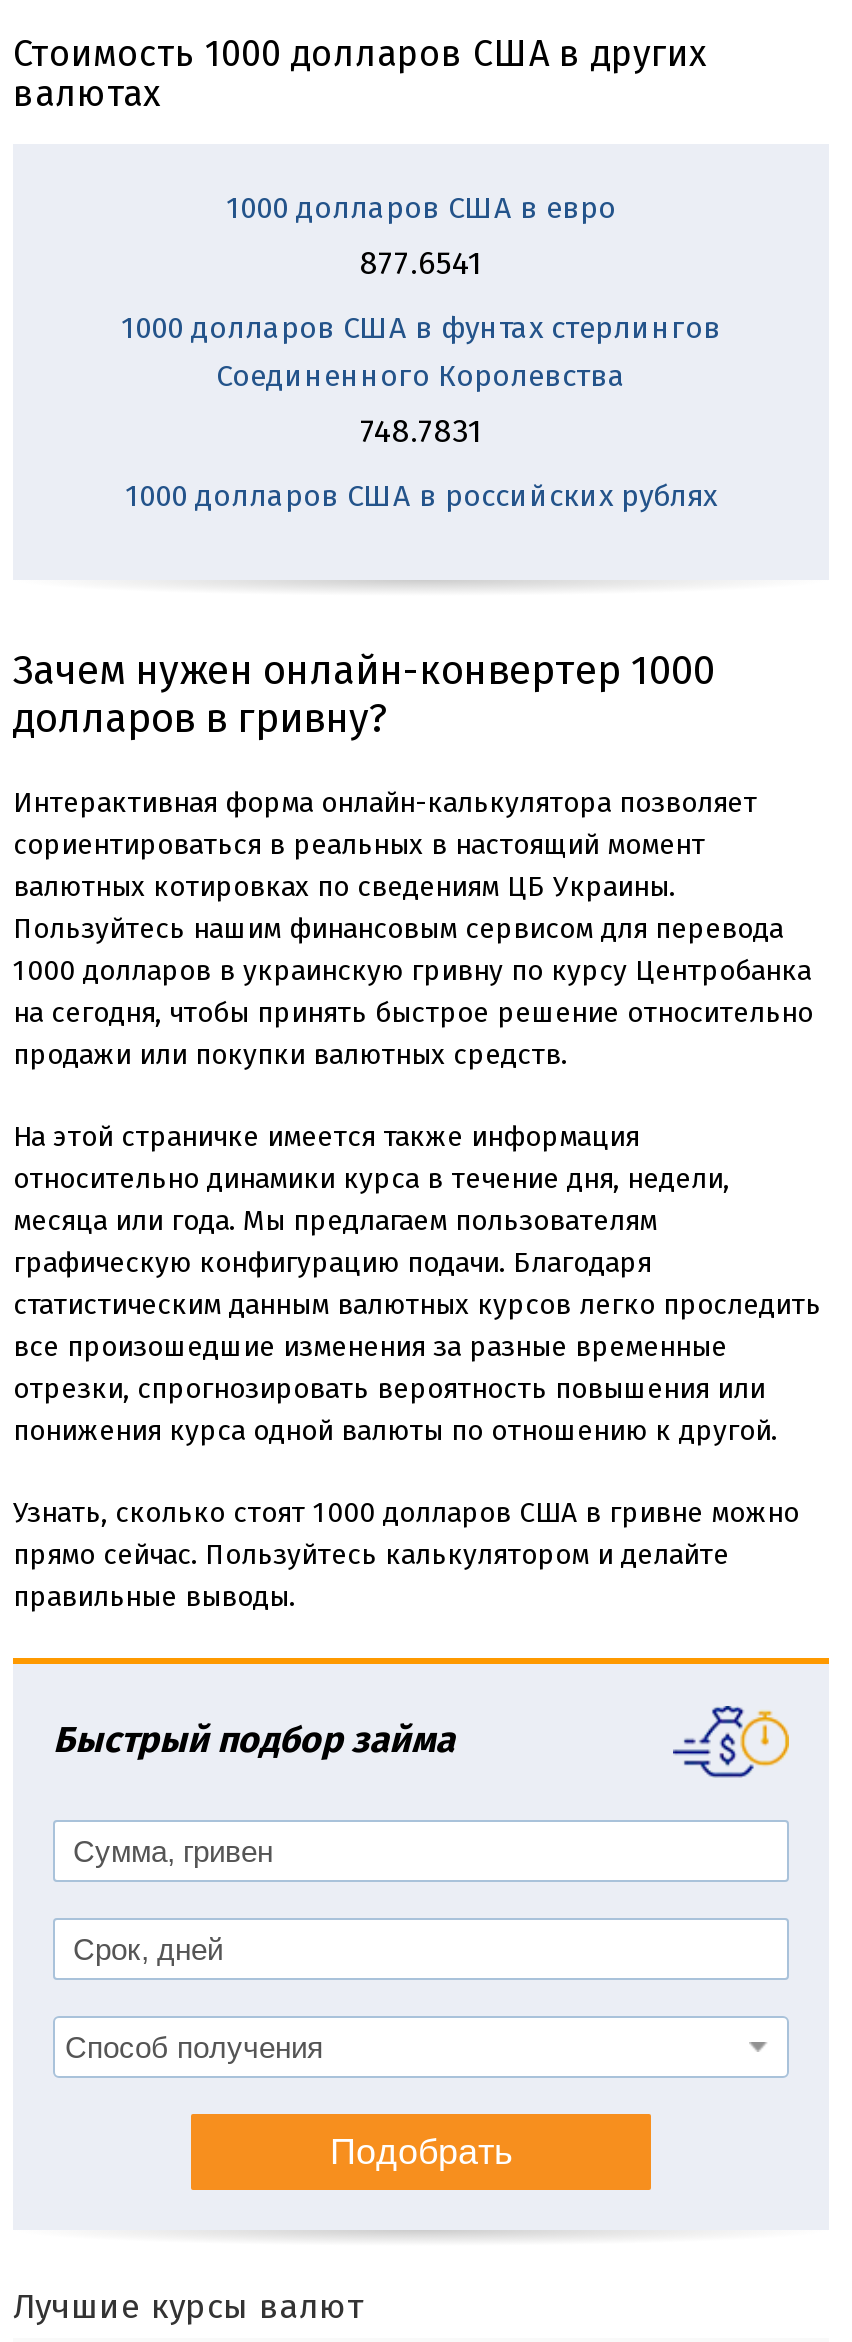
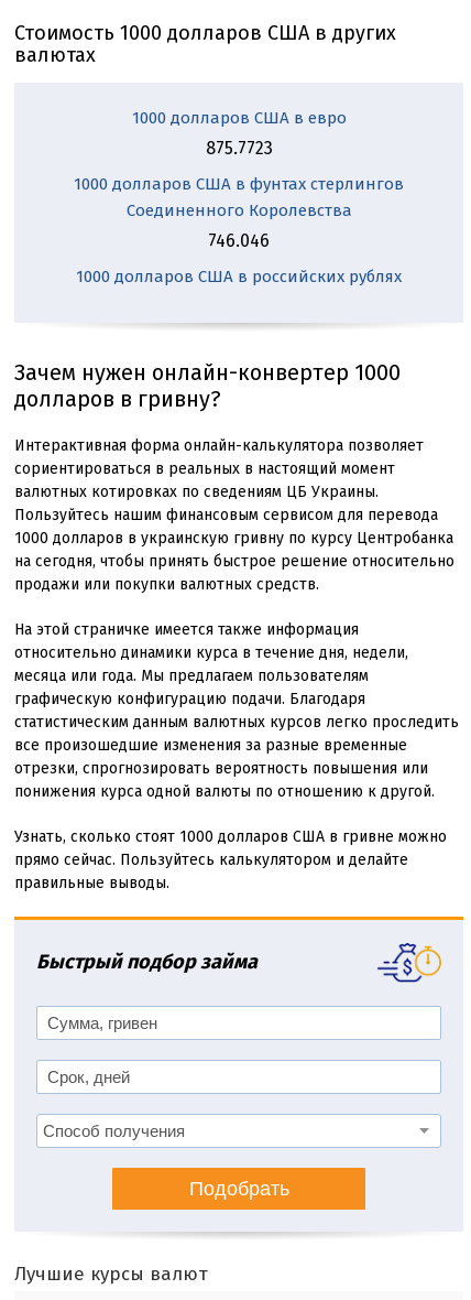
[360,244,482,282] 877.6541 -> [205,138,272,159] 875.7723
[360,412,482,450] 748.7831 -> [208,230,270,251] 746.046

